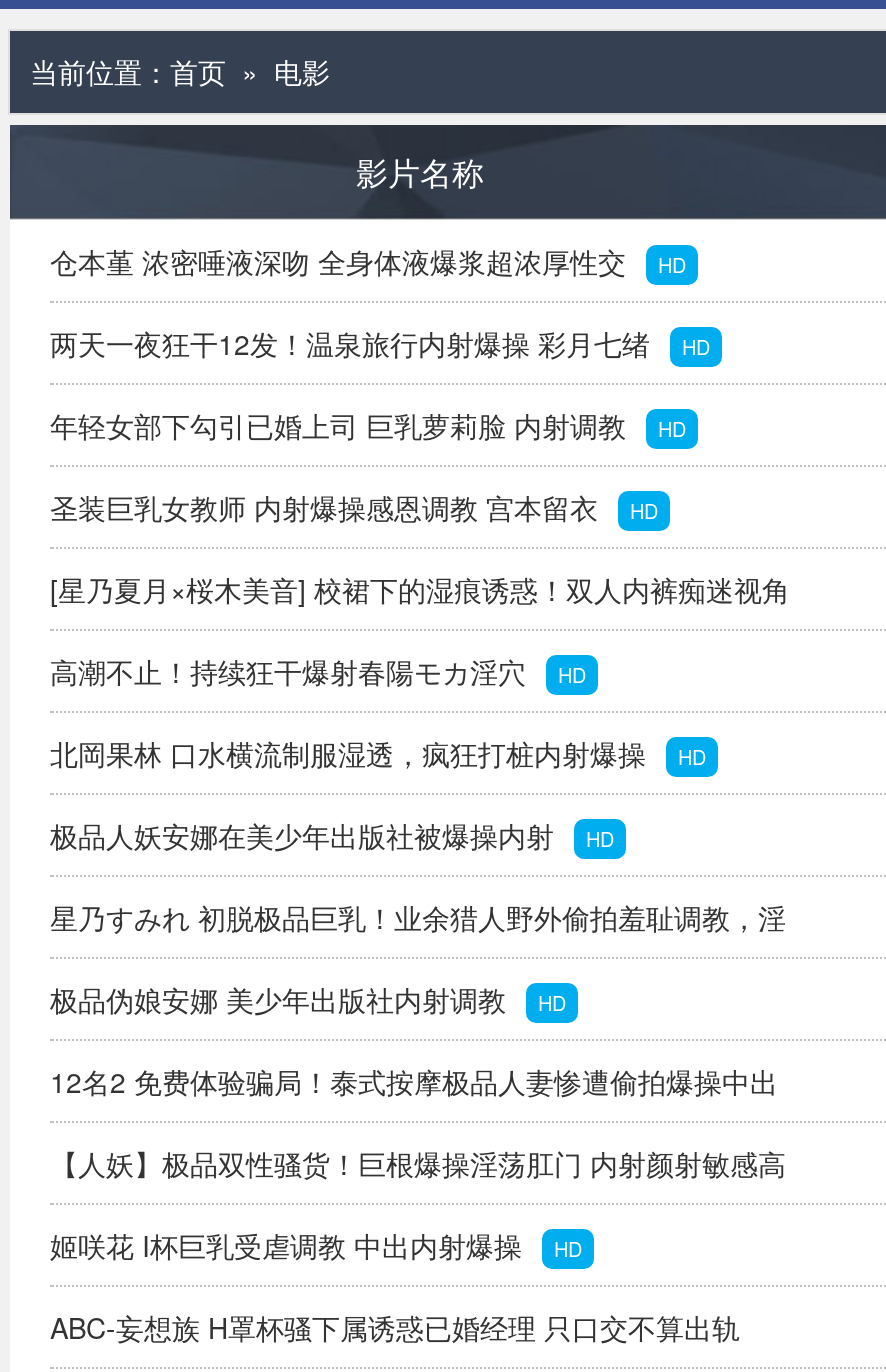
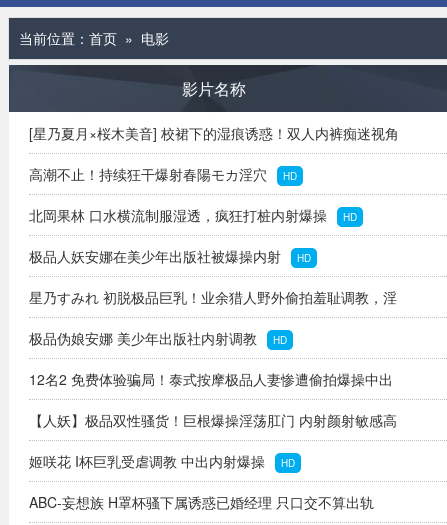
[50,241,710,527] 仓本堇 浓密唾液深吻 全身体液爆浆超浓厚性交 | HD | 两天一夜狂干12发！温泉旅行内射爆操 彩月七绪 | HD | 年轻女部下勾引已婚上司 巨乳萝莉脸 内射调教 | HD | 圣装巨乳女教师 内射爆操感恩调教 宫本留衣 | HD -> none

